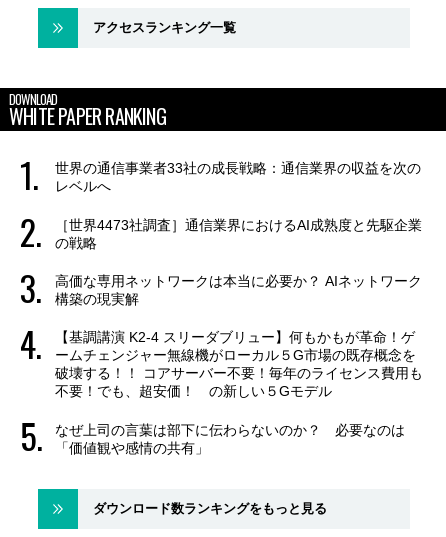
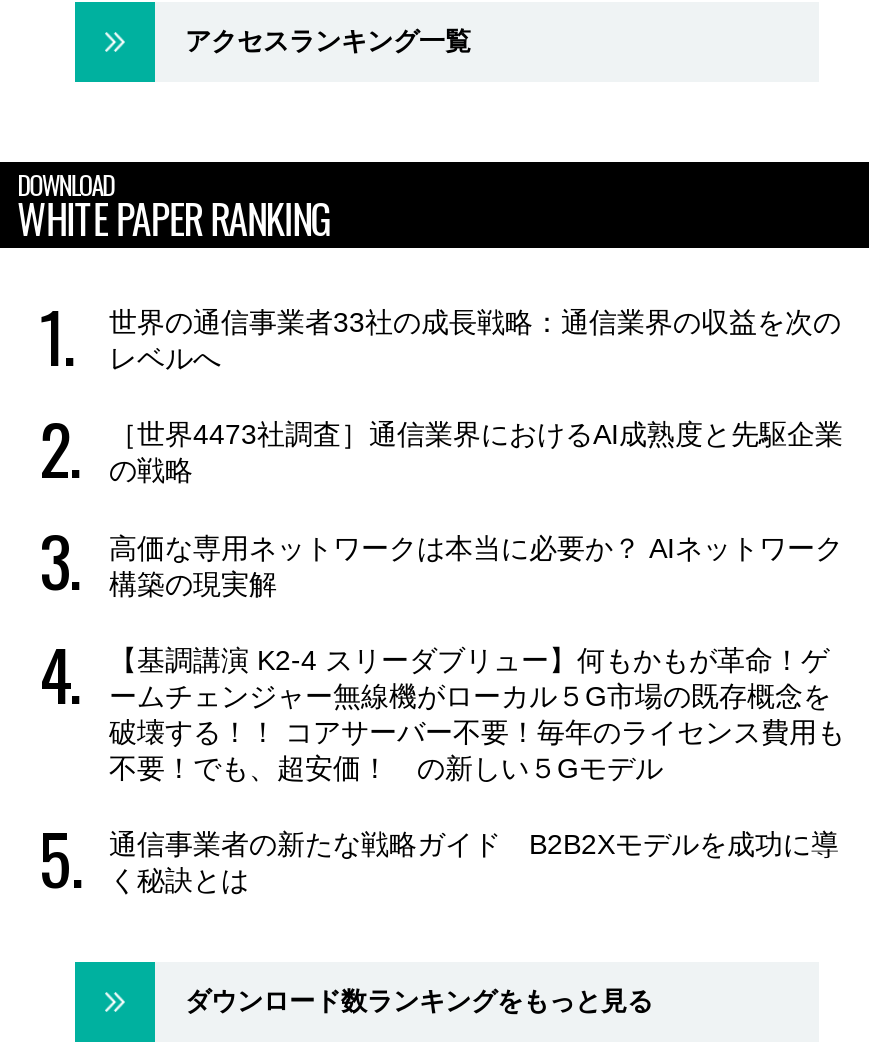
[55,422,405,456] なぜ上司の言葉は部下に伝わらないのか？ 必要なのは | 「価値観や感情の共有」 -> [109,828,839,896] 通信事業者の新たな戦略ガイド B2B2Xモデルを成功に導 | く秘訣とは

